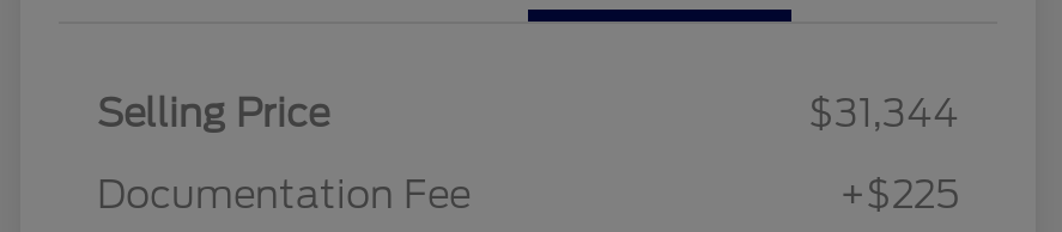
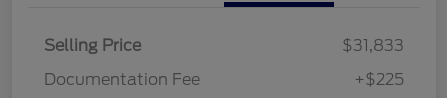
[808,91,959,137] $31,344 -> [342,36,404,55] $31,833

